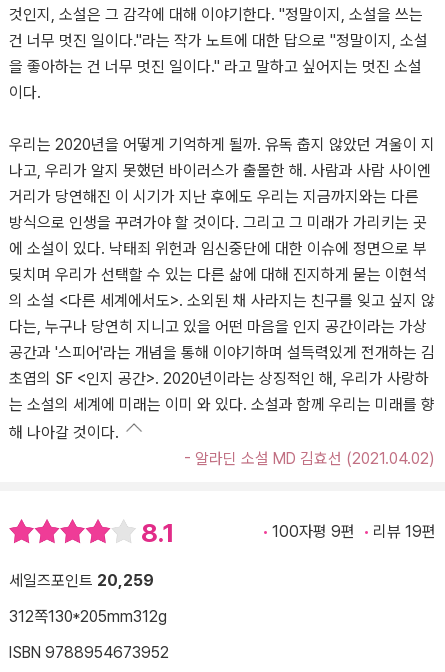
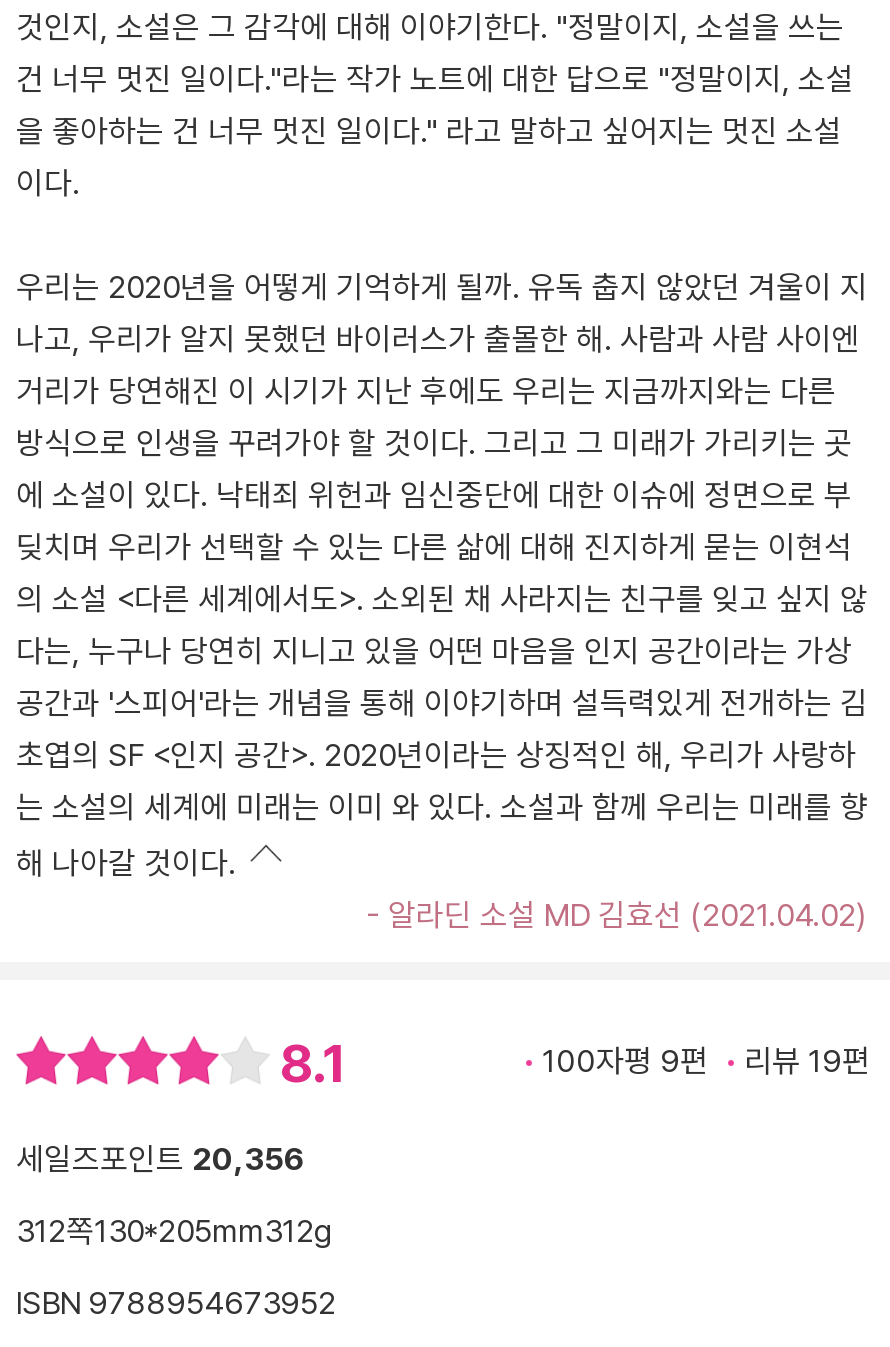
[9,571,154,590] 세일즈포인트 20,259 -> [16,1139,306,1177] 세일즈포인트 20,356

